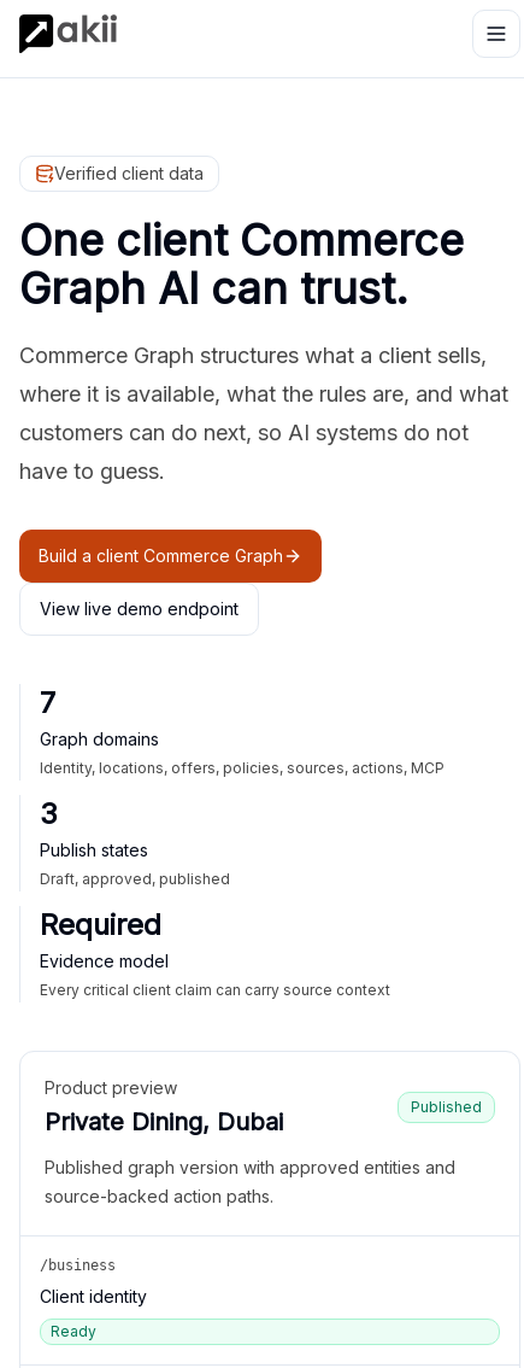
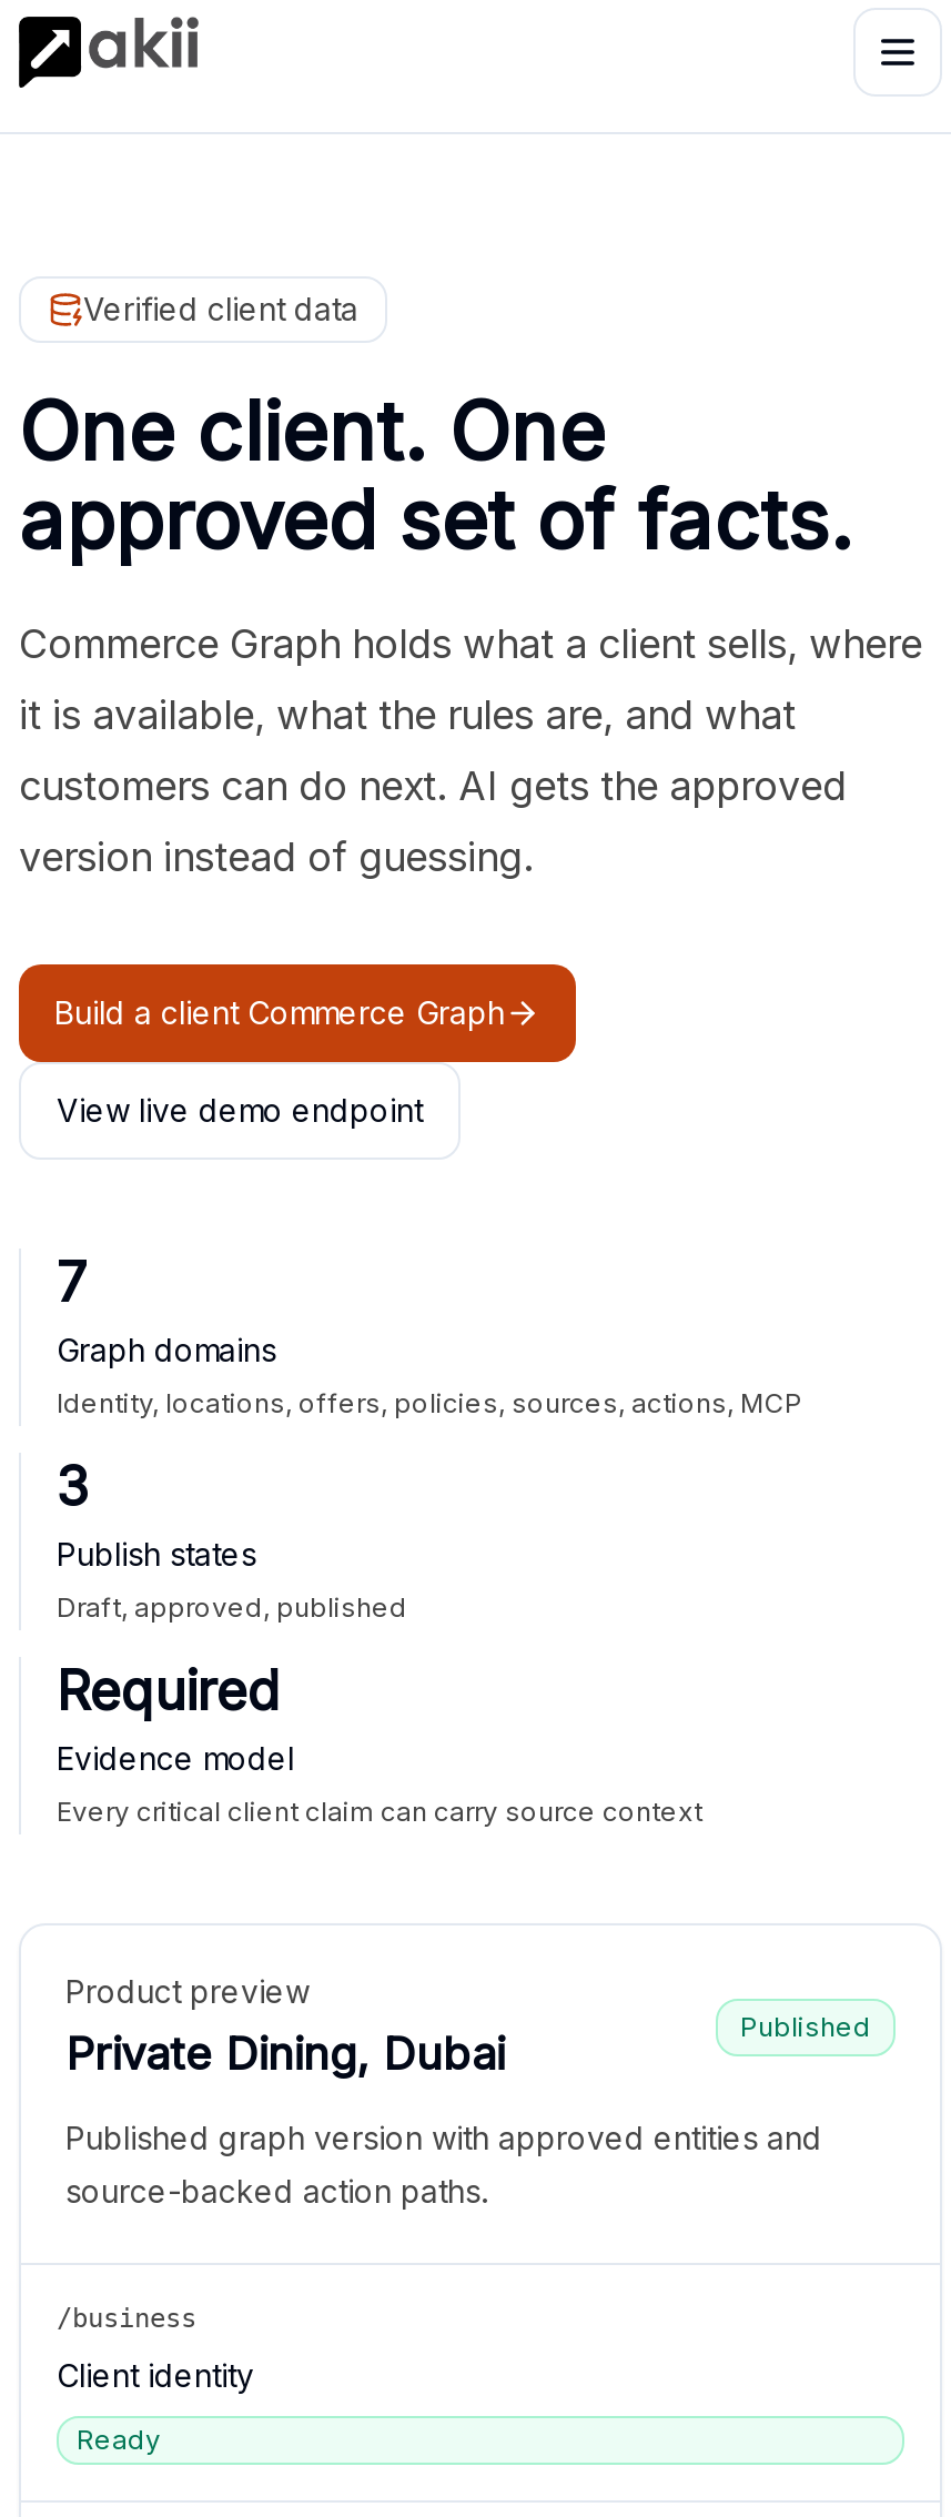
[19,214,464,315] One client Commerce | Graph AI can trust. -> [19,383,853,569] One client. One | approved set of facts.
[19,343,487,368] Commerce Graph structures what a client sells, -> [19,620,922,667] Commerce Graph holds what a client sells, where
[19,381,508,407] where it is available, what the rules are, and what -> [19,691,796,738] it is available, what the rules are, and what
[19,420,469,445] customers can do next, so AI systems do not -> [19,762,847,809] customers can do next. AI gets the approved
[19,458,165,484] have to guess. -> [19,833,534,880] version instead of guessing.

